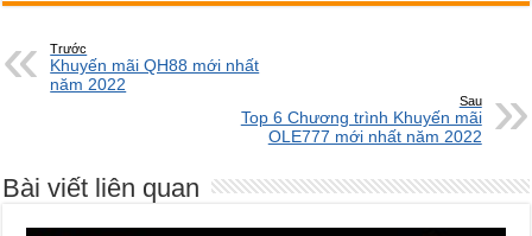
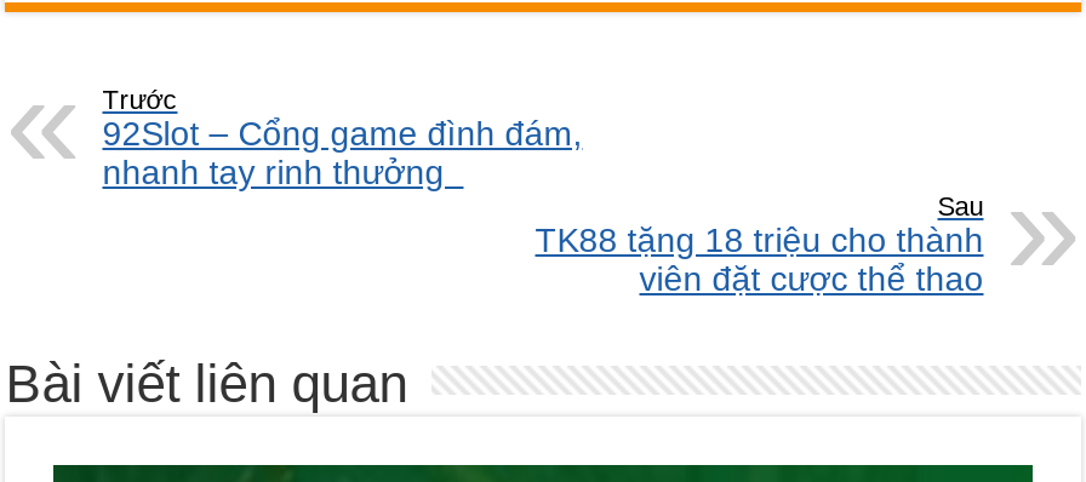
[50,56,259,94] Khuyến mãi QH88 mới nhất | năm 2022 -> [102,114,582,191] 92Slot – Cổng game đình đám, | nhanh tay rinh thưởng
[241,108,482,146] Top 6 Chương trình Khuyến mãi | OLE777 mới nhất năm 2022 -> [535,220,984,298] TK88 tặng 18 triệu cho thành | viên đặt cược thể thao

